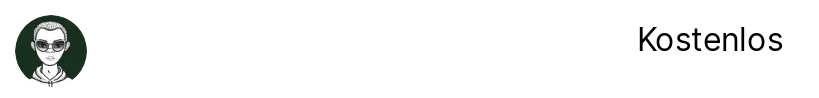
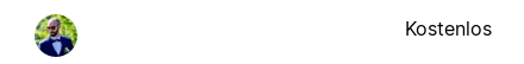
[15,13,87,87] [image] -> [35,13,77,58] [image]

